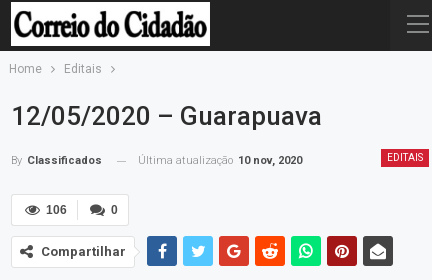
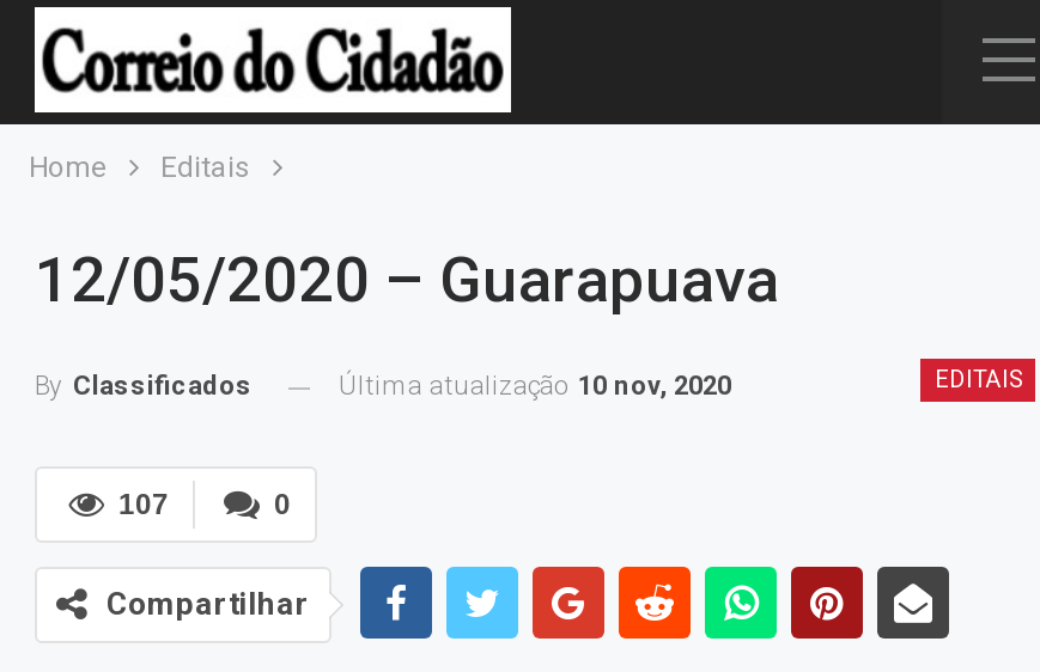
[46,203,67,217] 106 -> [118,488,169,522] 107

